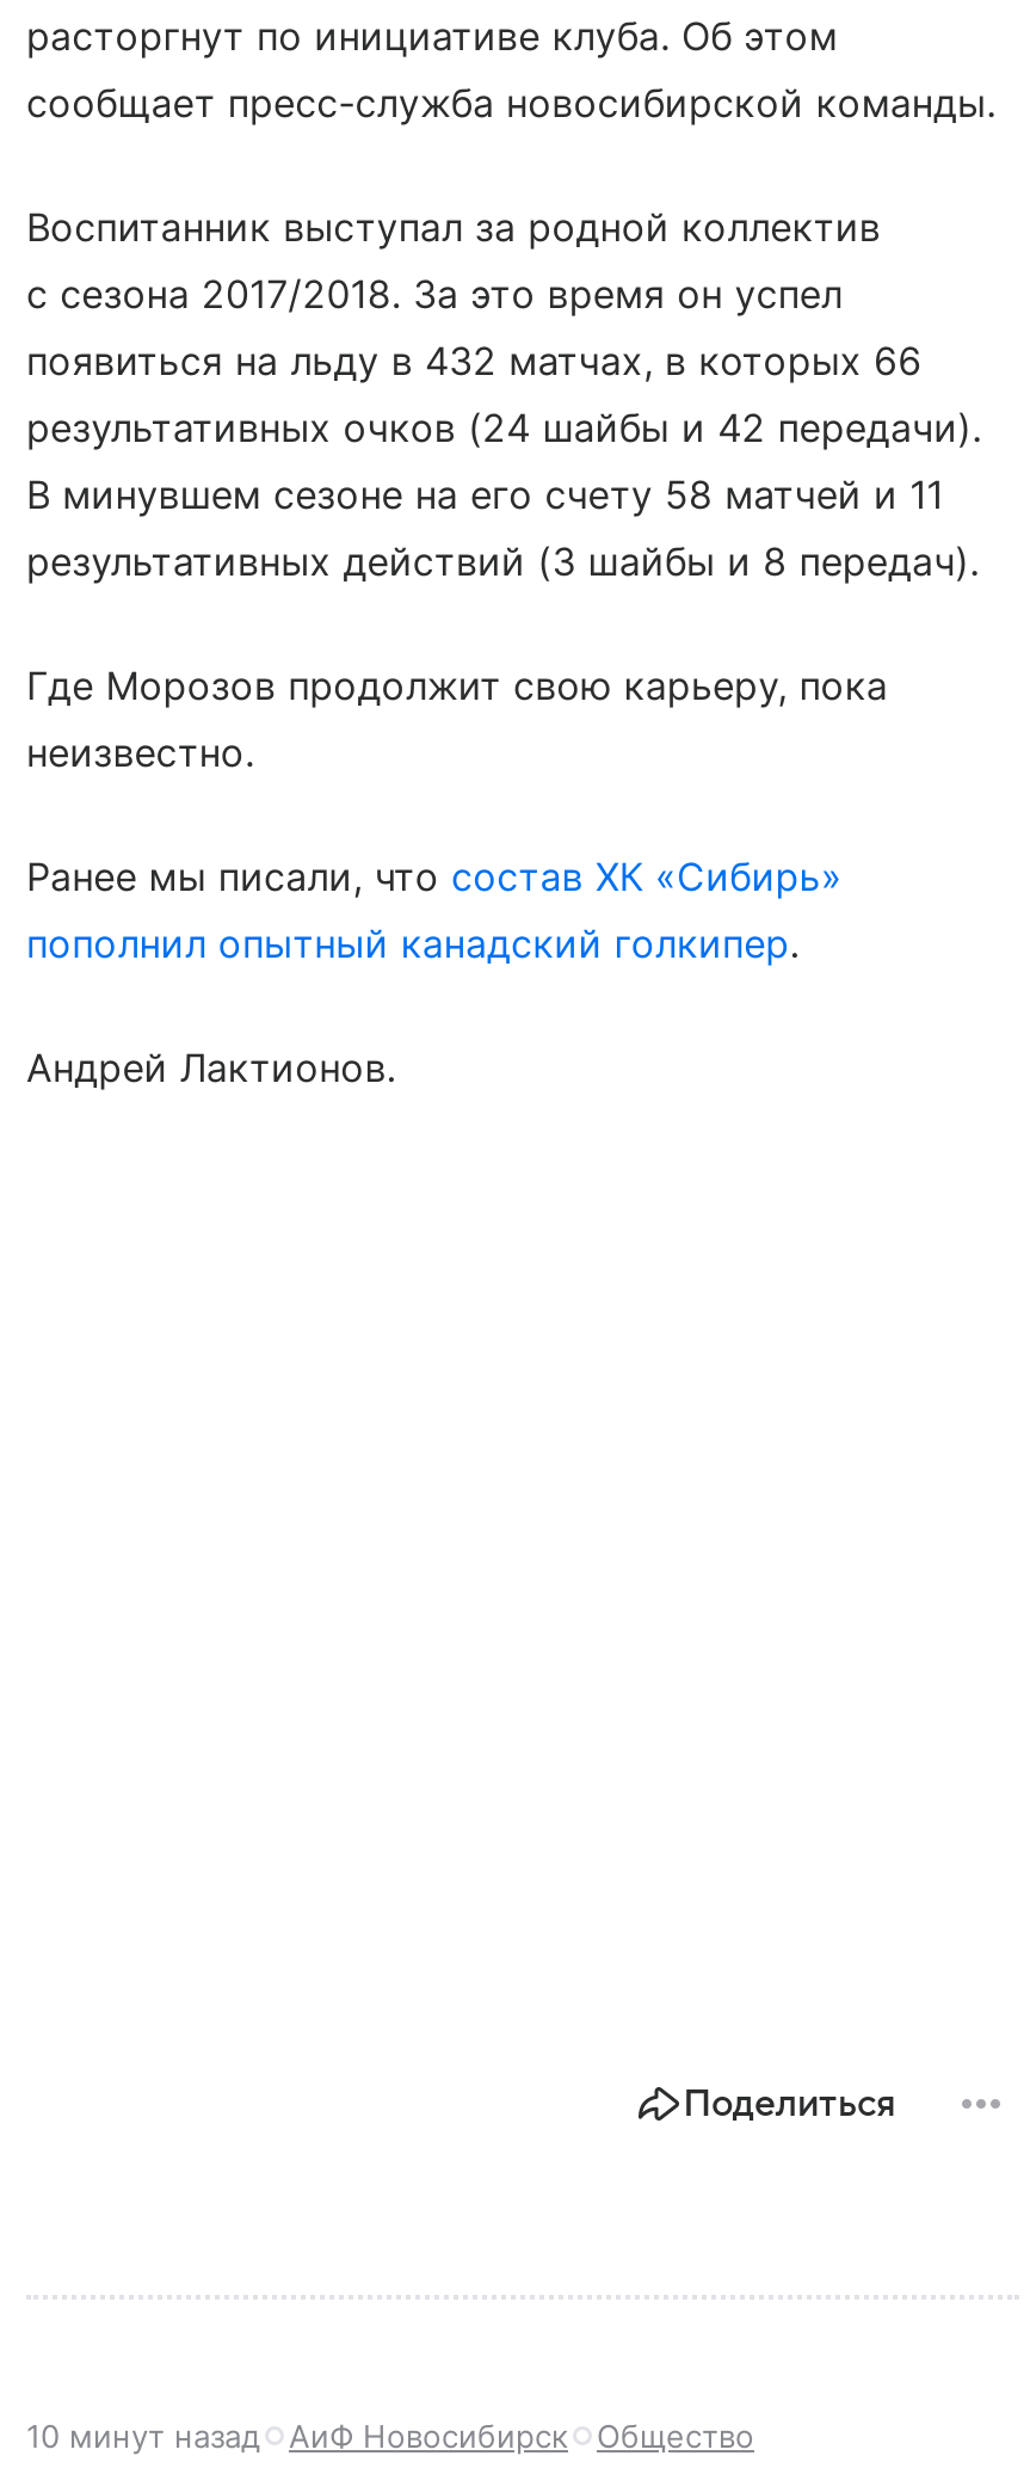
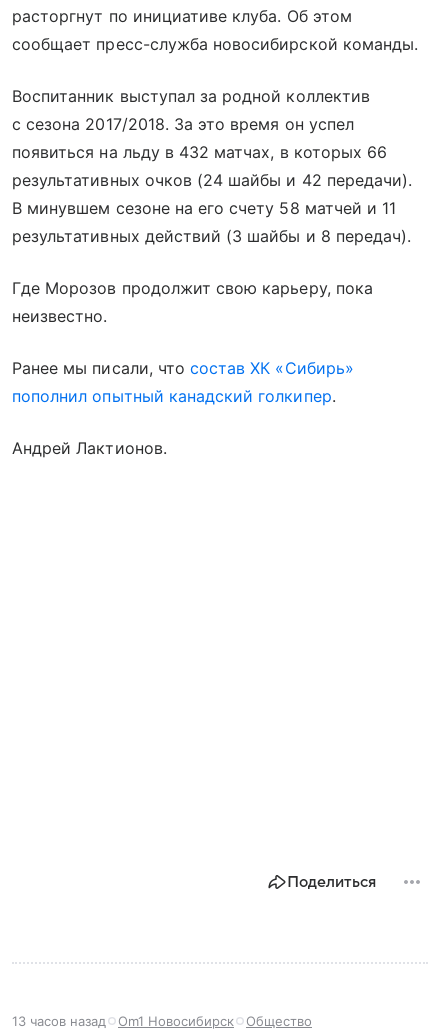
[26,2416,260,2454] 10 минут назад -> [12,1013,106,1029] 13 часов назад
[289,2416,568,2454] АиФ Новосибирск -> [118,1013,234,1029] Om1 Новосибирск

